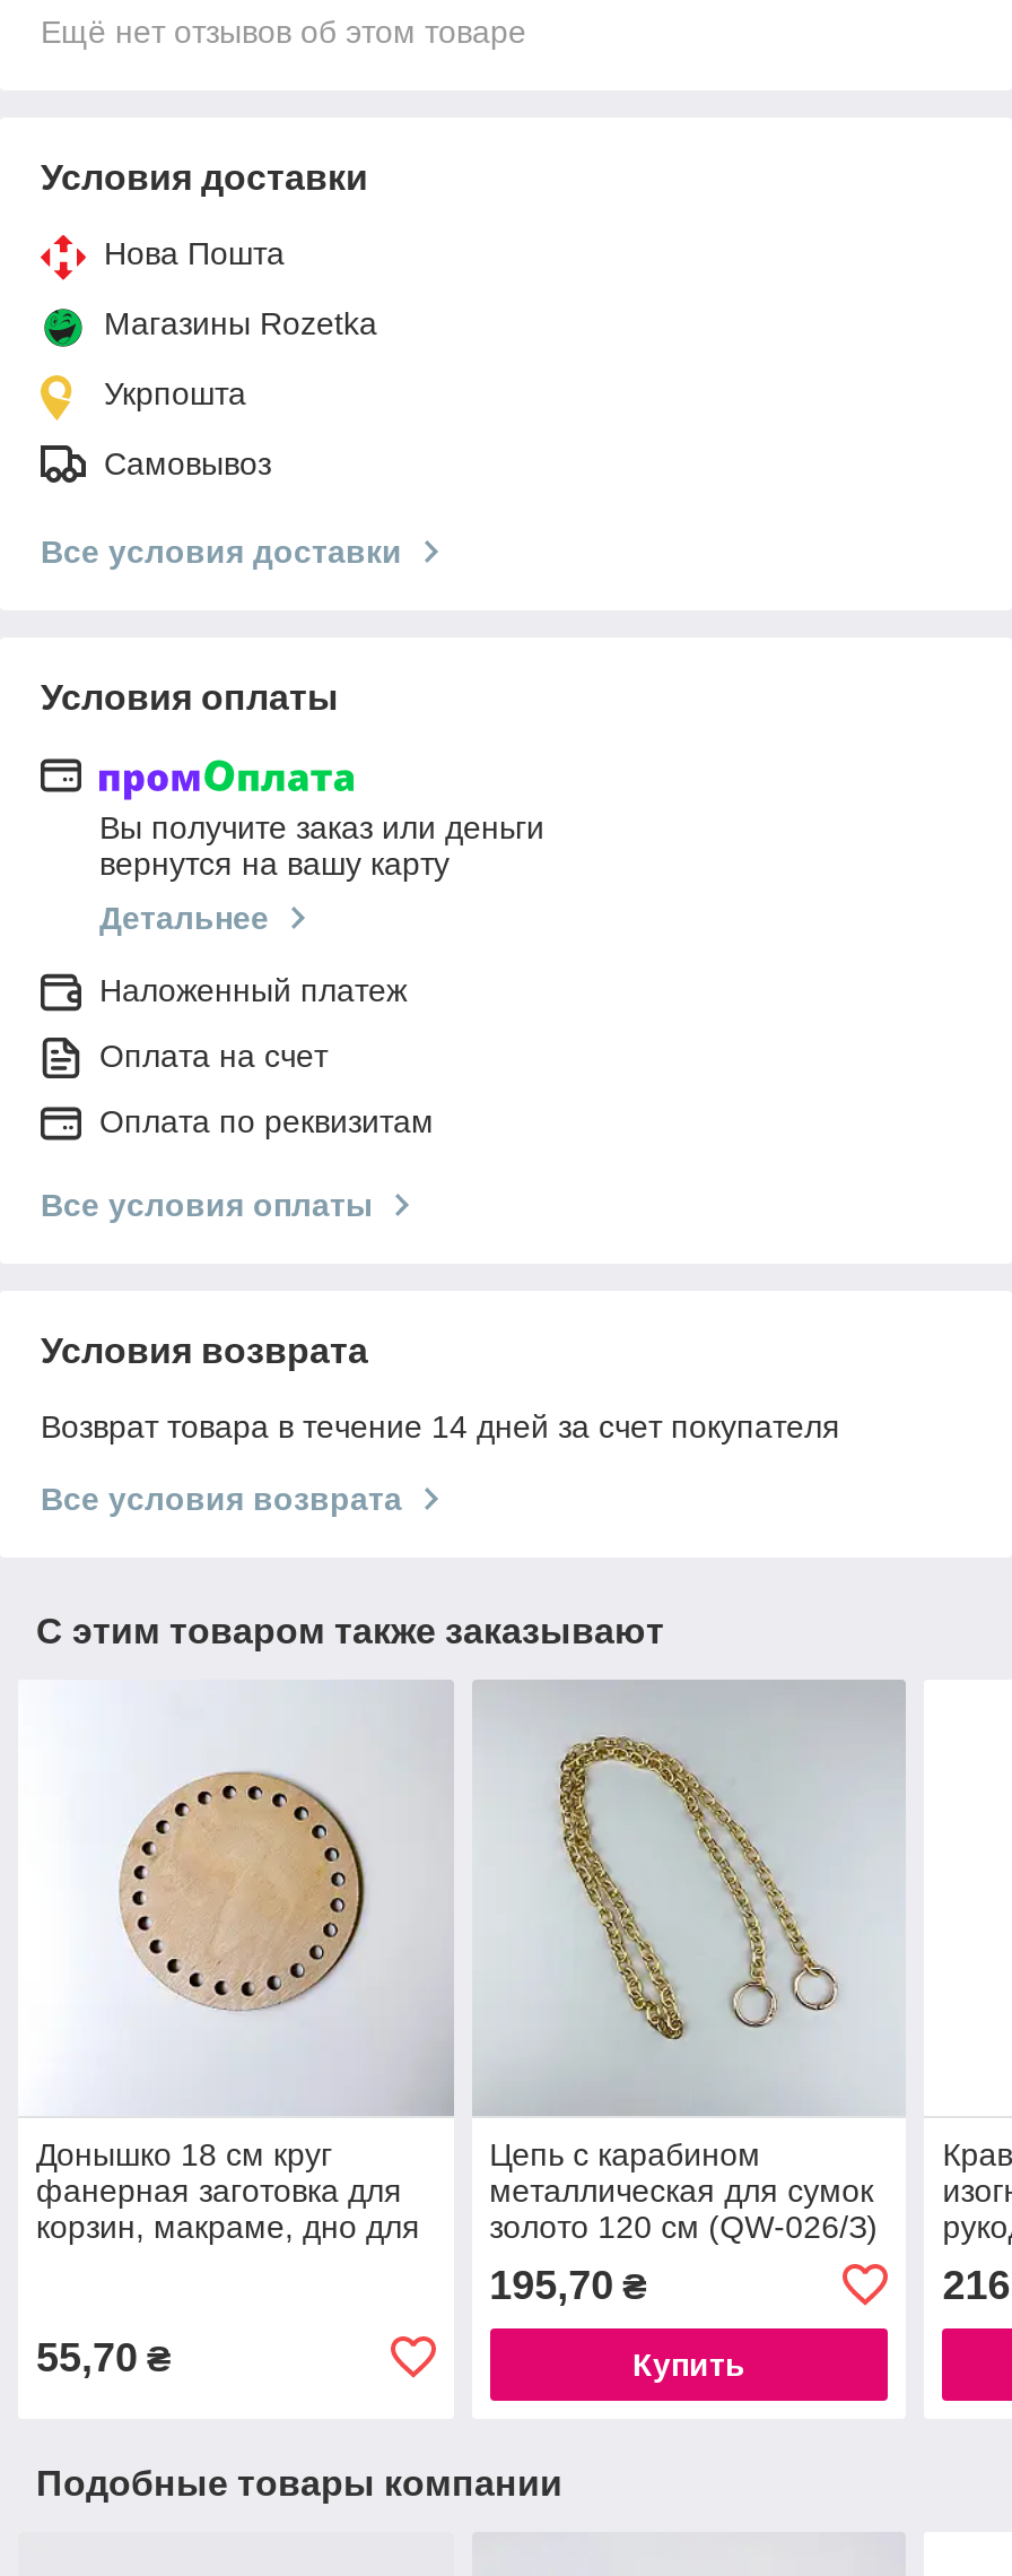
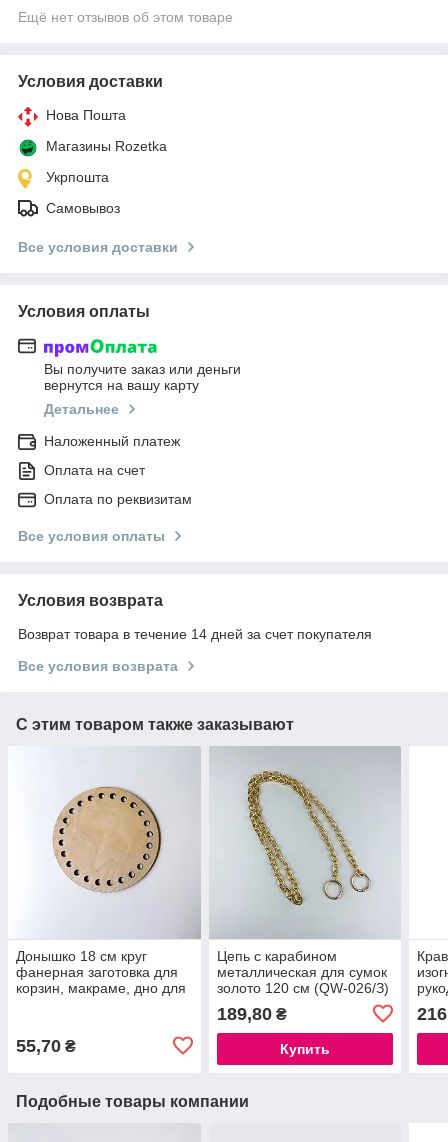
[489,2262,647,2308] 195,70 ₴ -> [217,1004,287,1024] 189,80 ₴

